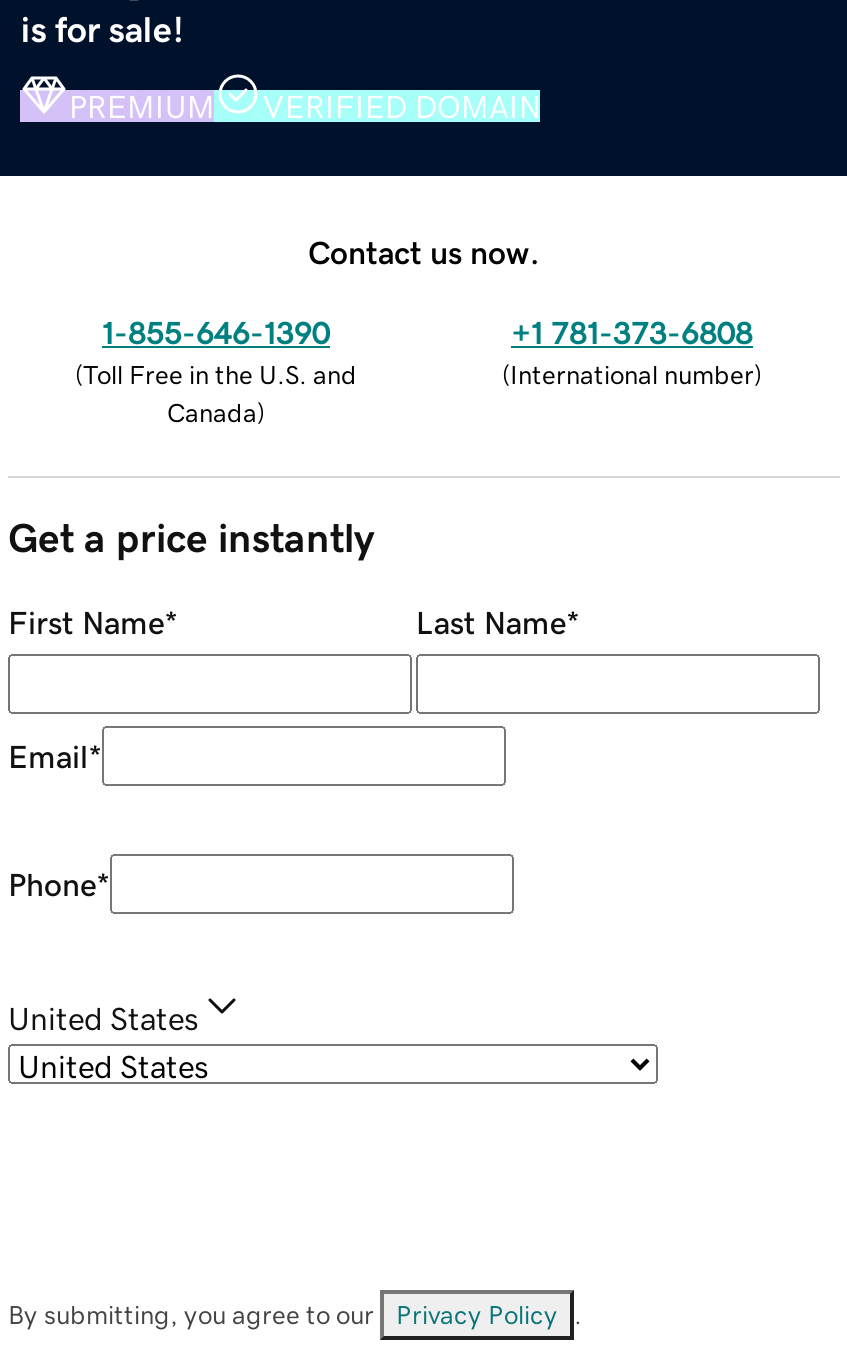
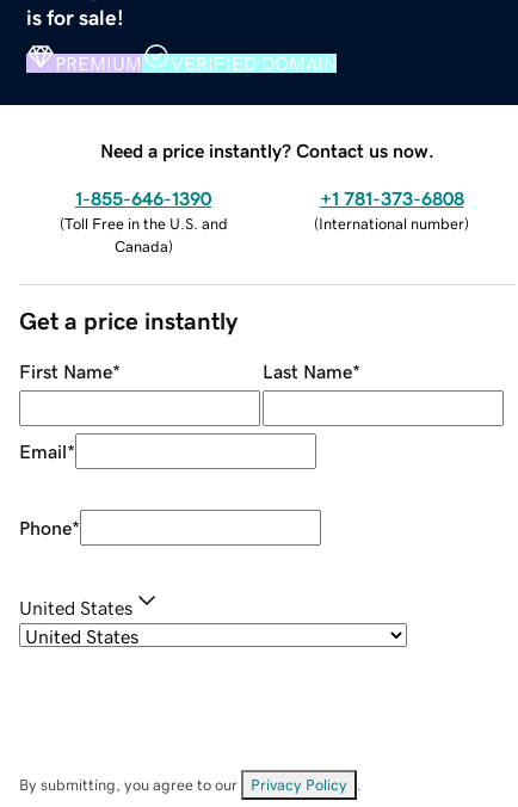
[308,235,540,267] Contact us now. -> [100,140,434,159] Need a price instantly? Contact us now.

